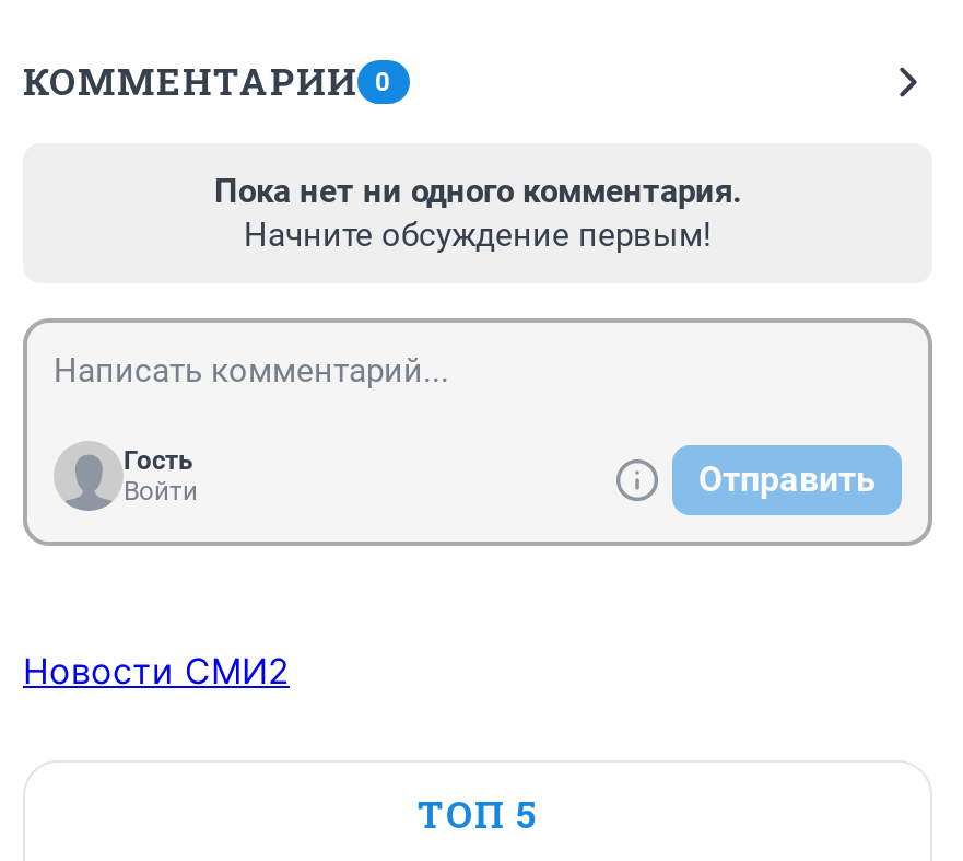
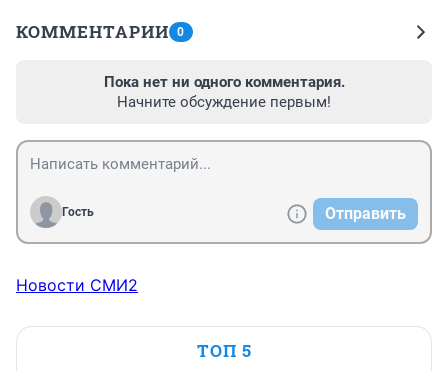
[124,476,198,507] Войти -> none

